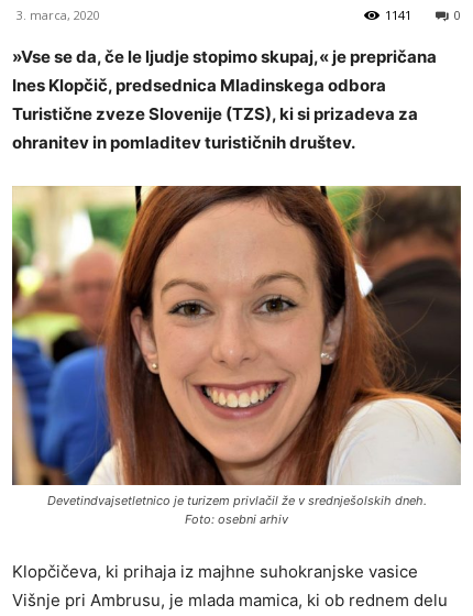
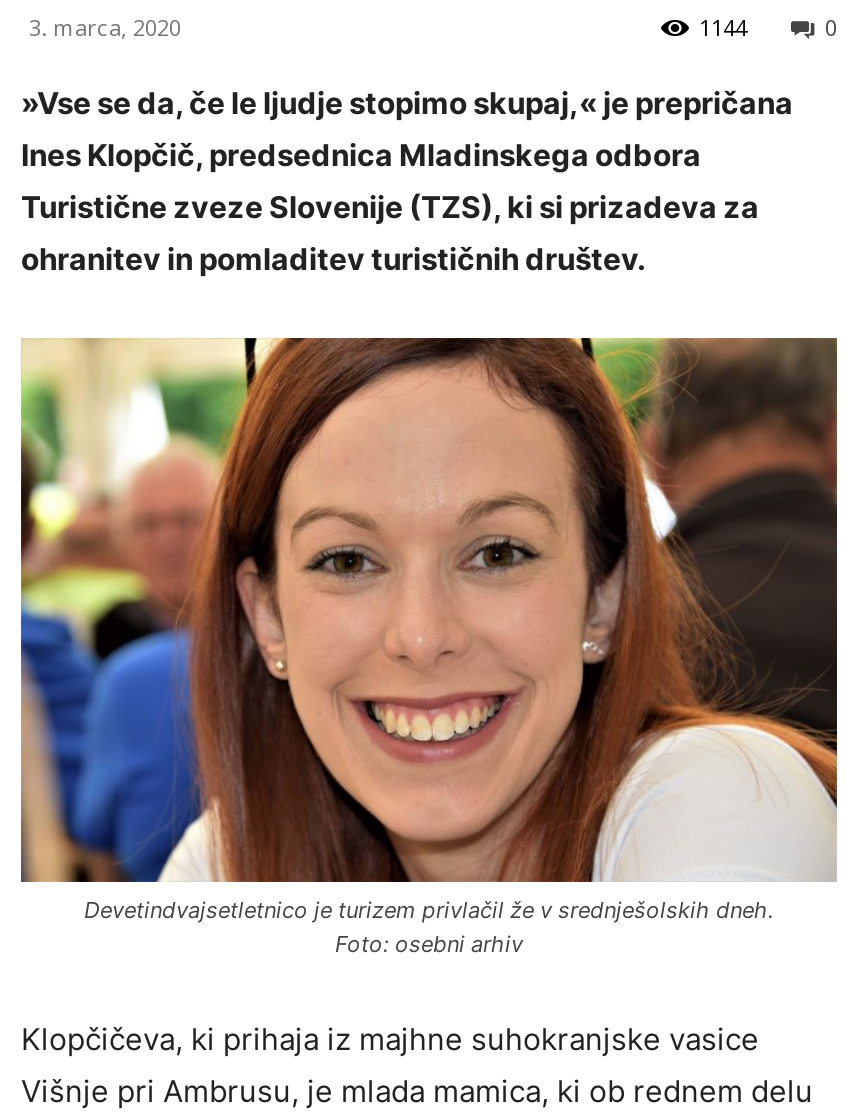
[385,7,411,23] 1141 -> [699,12,747,42] 1144

